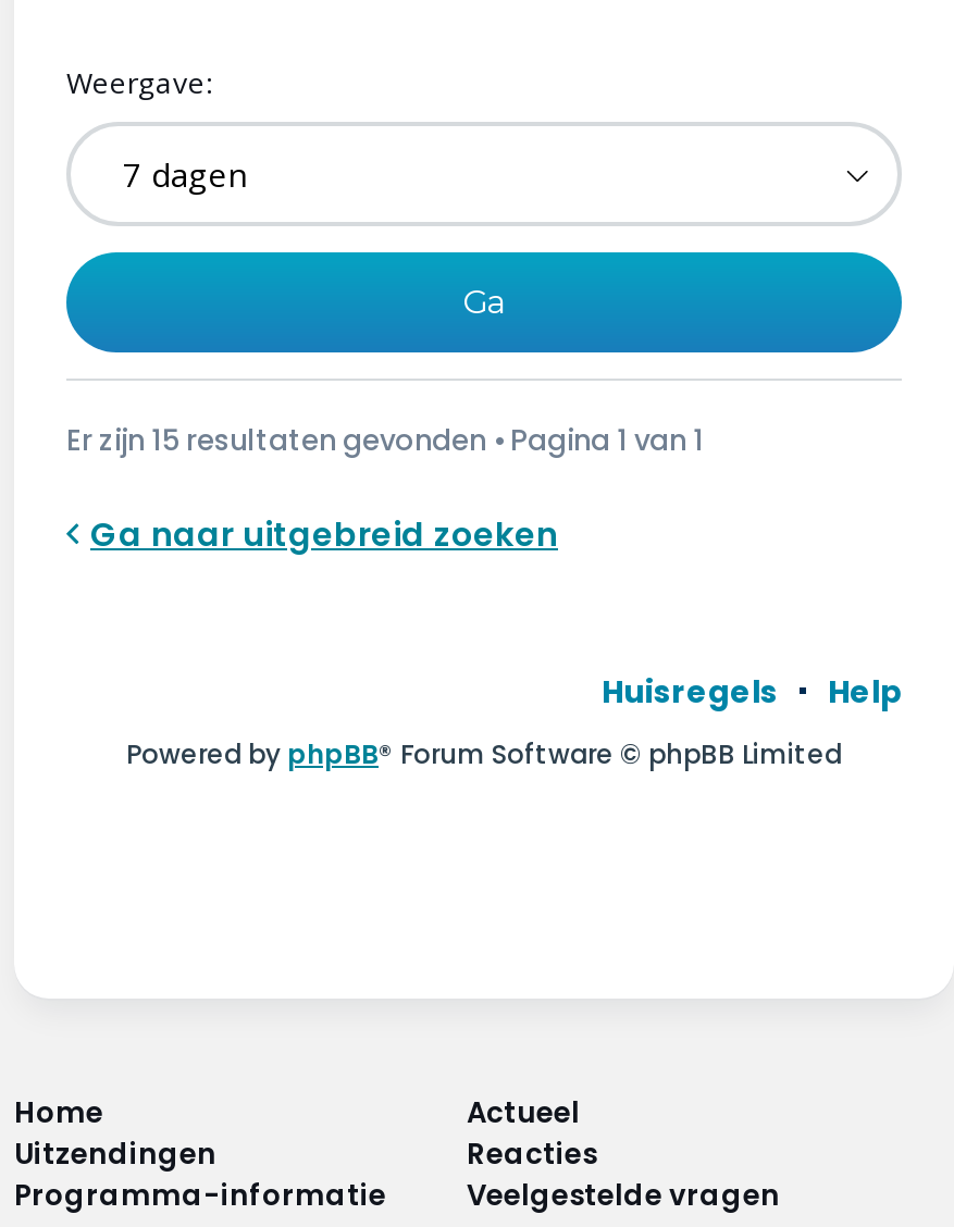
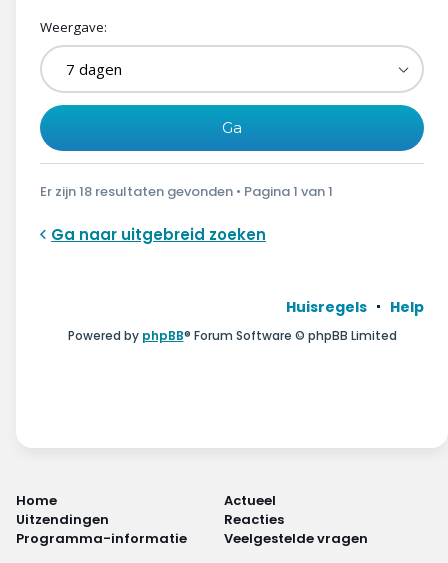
[66,420,704,462] Er zijn 15 resultaten gevonden • Pagina 1 van 1 -> [40,182,333,201] Er zijn 18 resultaten gevonden • Pagina 1 van 1

